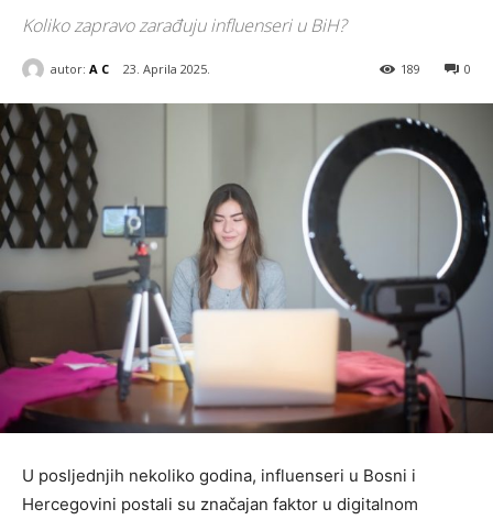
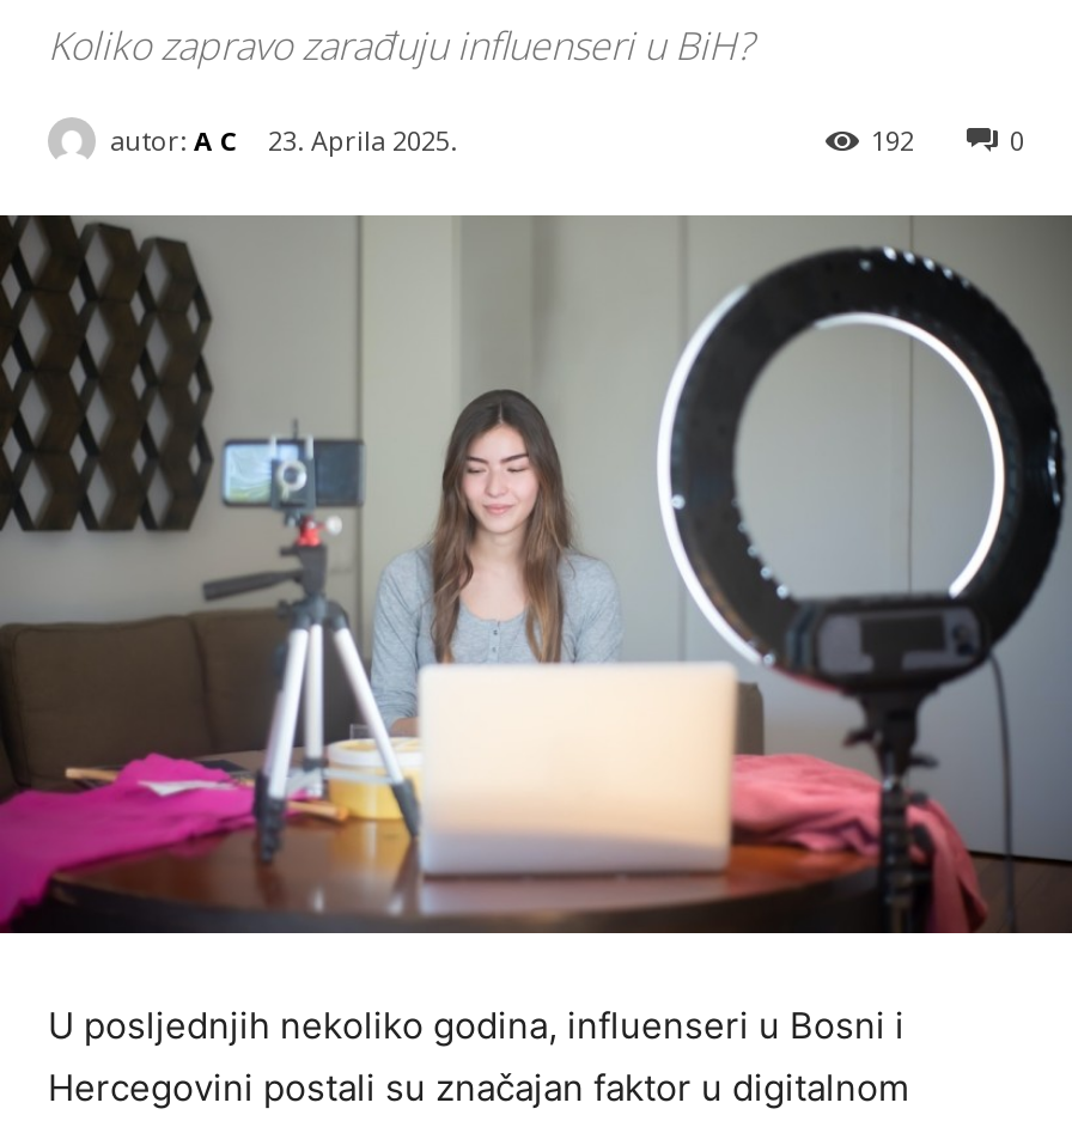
[401,61,420,77] 189 -> [871,122,914,158] 192

